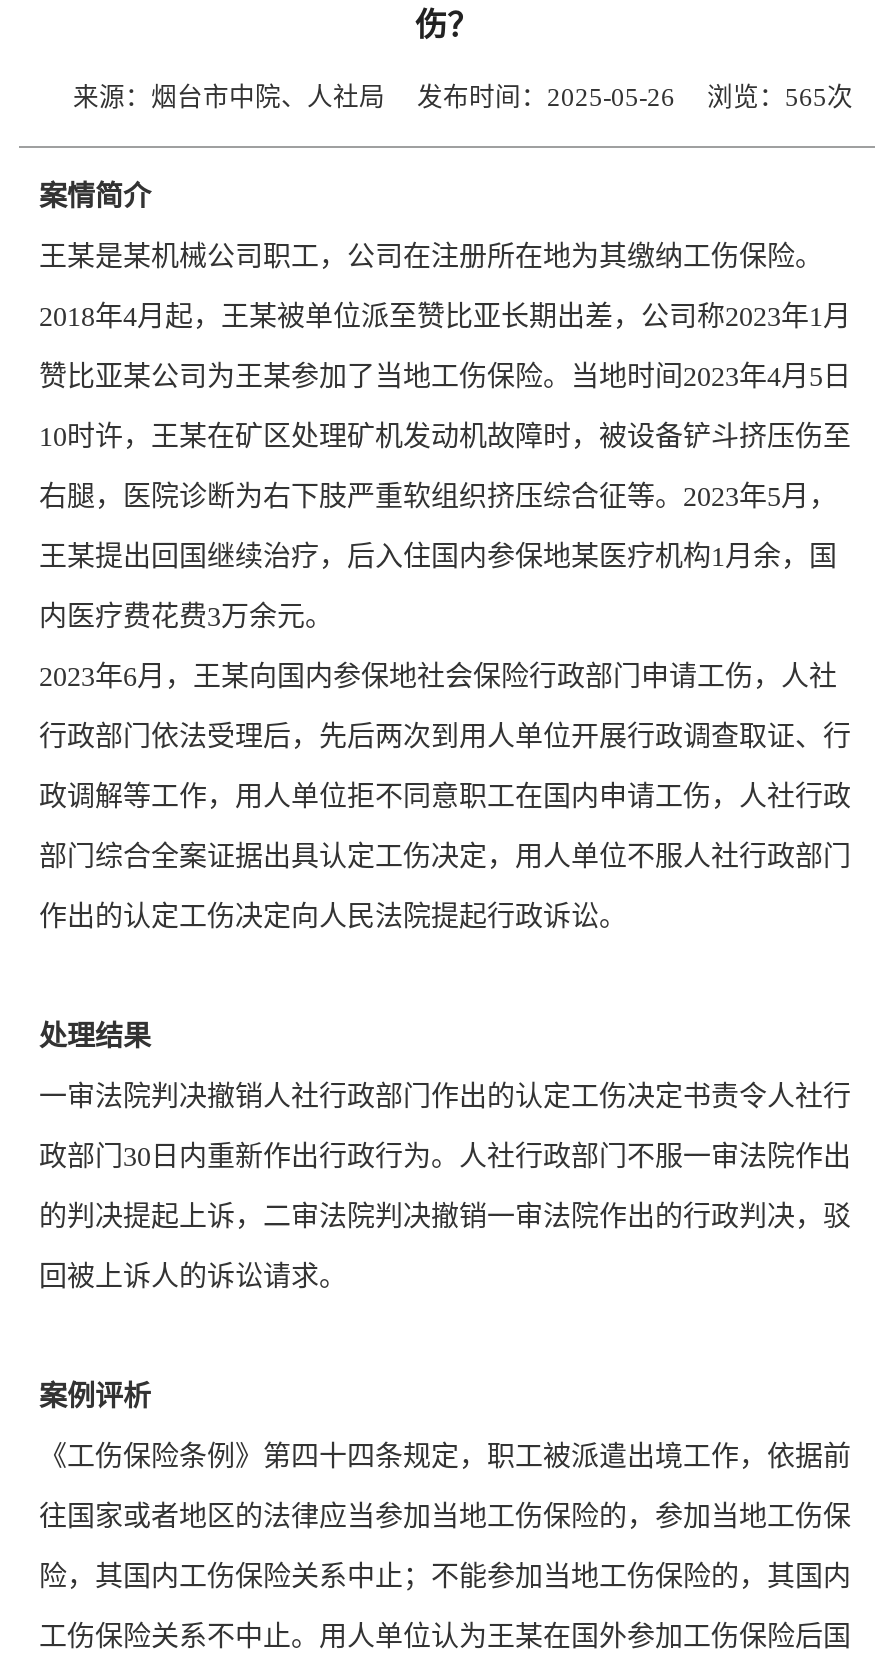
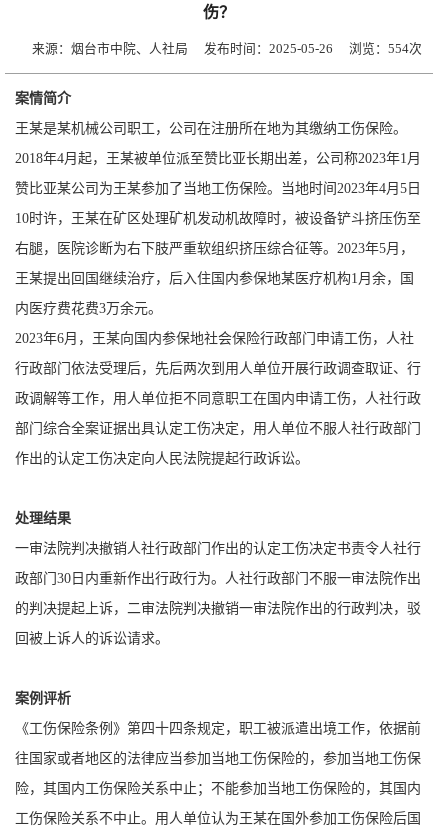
[41,84,853,112] 来源：烟台市中院、人社局 发布时间：2025-05-26 浏览：565次 -> [16,42,422,56] 来源：烟台市中院、人社局 发布时间：2025-05-26 浏览：554次

